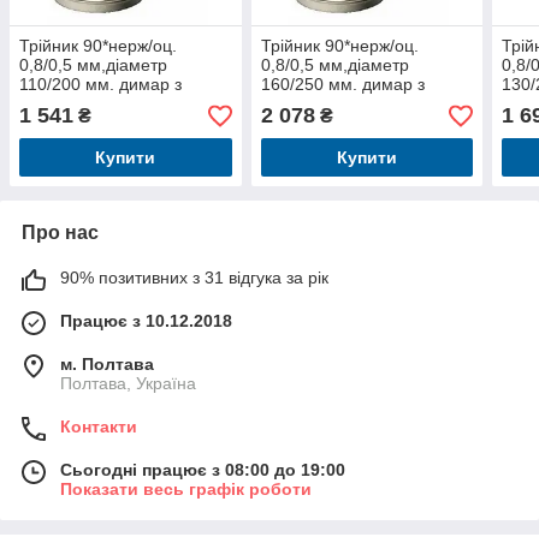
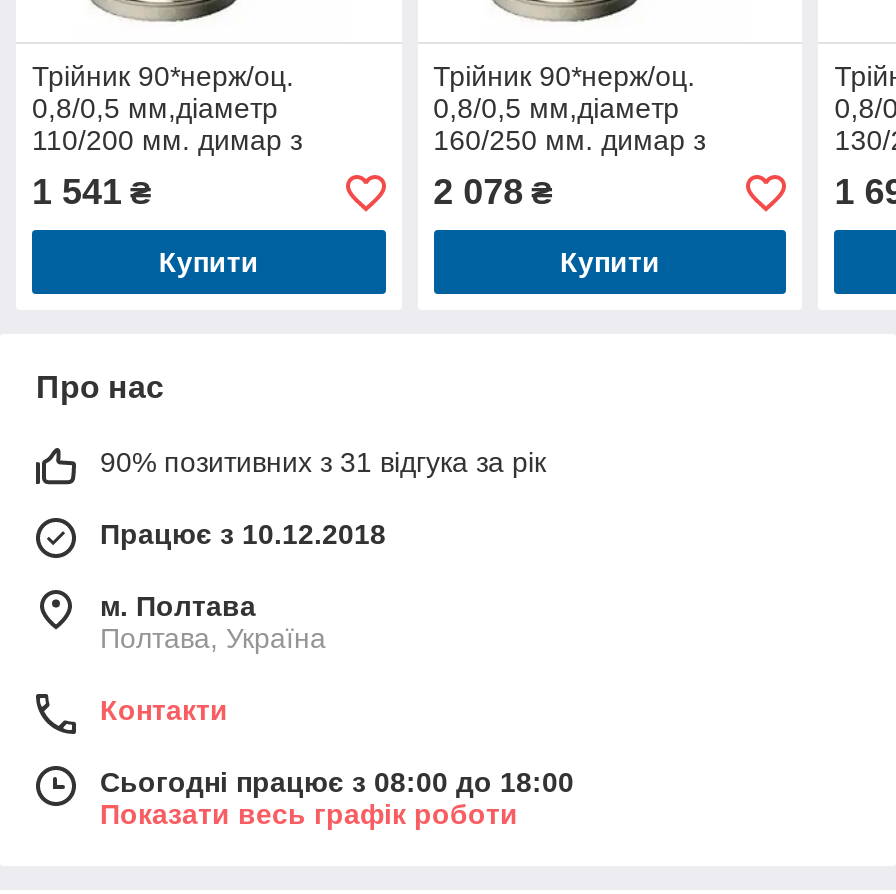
[60,461,345,480] Сьогодні працює з 08:00 до 19:00 -> [100,767,574,799] Сьогодні працює з 08:00 до 18:00

